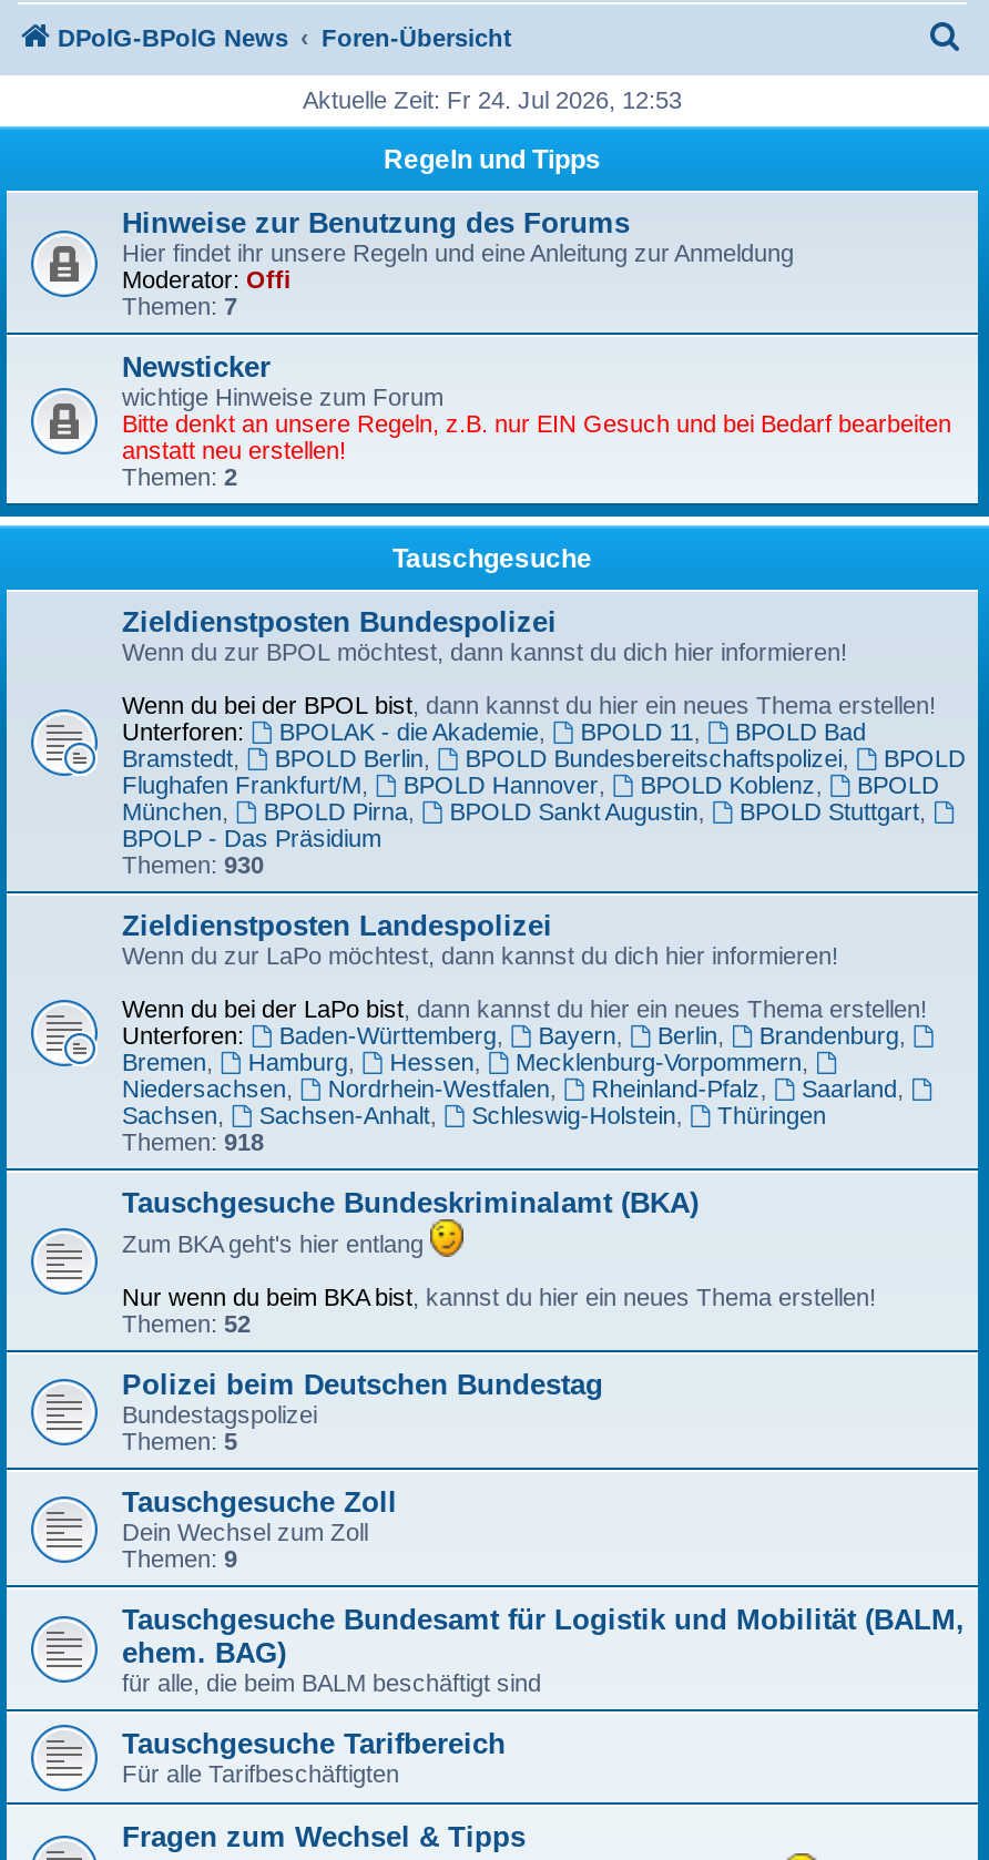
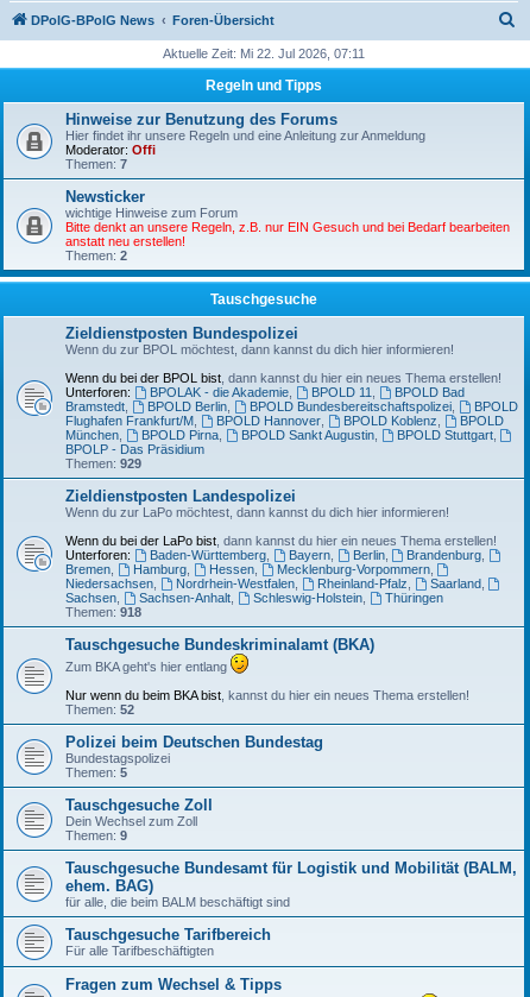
[303,86,682,113] Aktuelle Zeit: Fr 24. Jul 2026, 12:53 -> [163,46,365,61] Aktuelle Zeit: Mi 22. Jul 2026, 07:11
[122,851,264,878] Themen: 930 -> [65,456,141,471] Themen: 929

